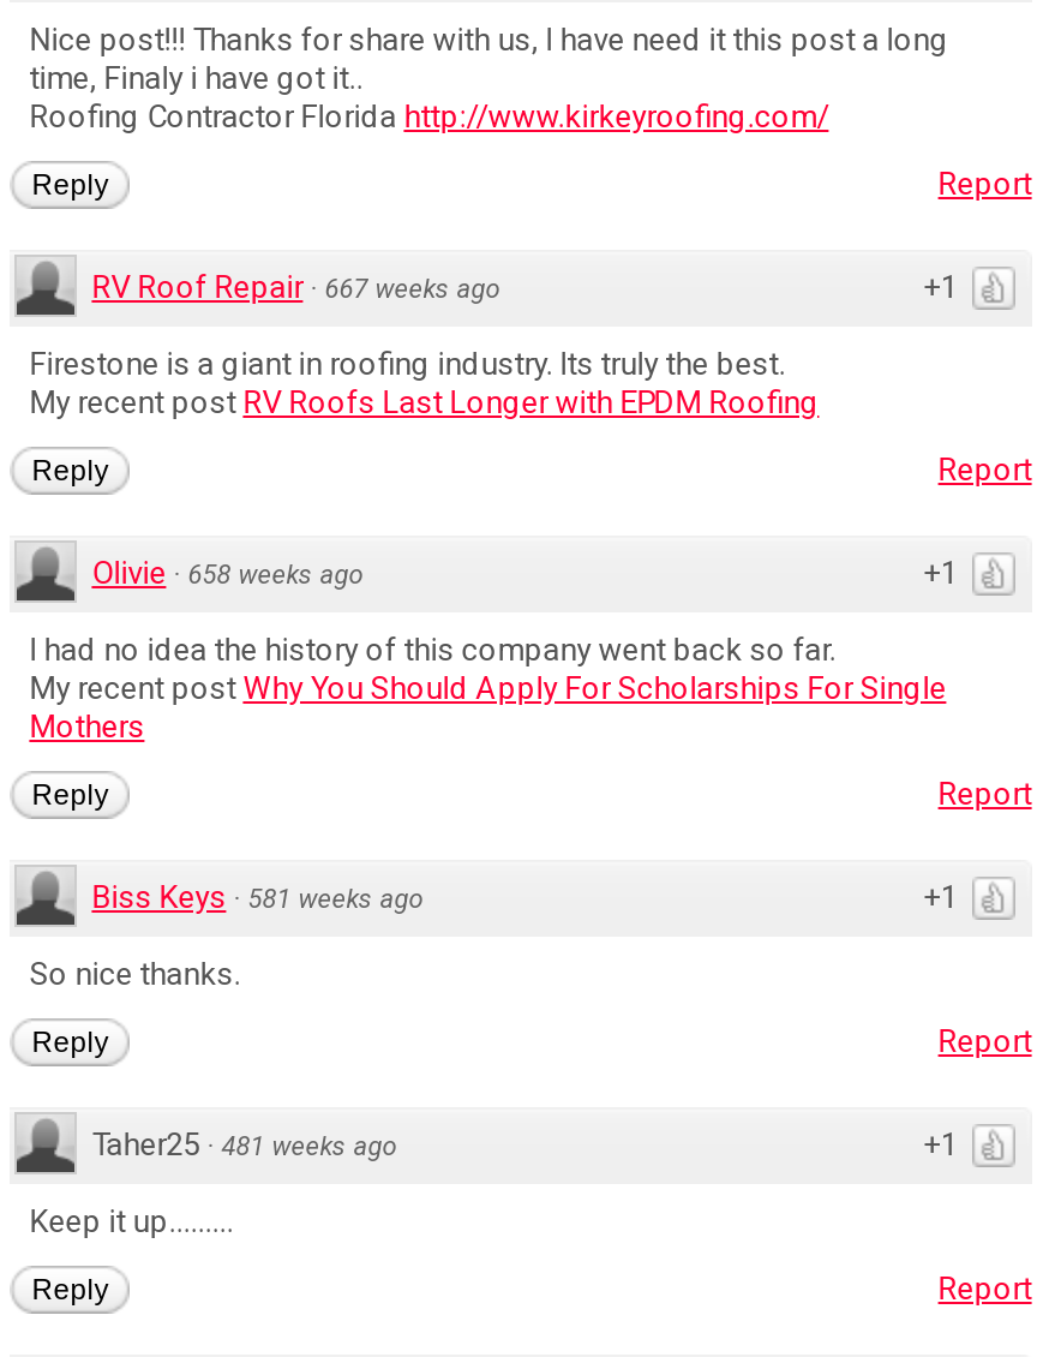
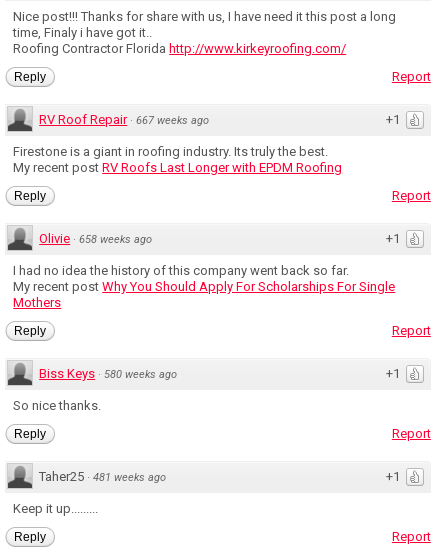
[92,880,423,917] Biss Keys · 581 weeks ago -> [39,366,177,381] Biss Keys · 580 weeks ago

